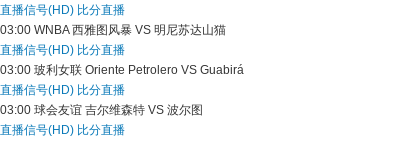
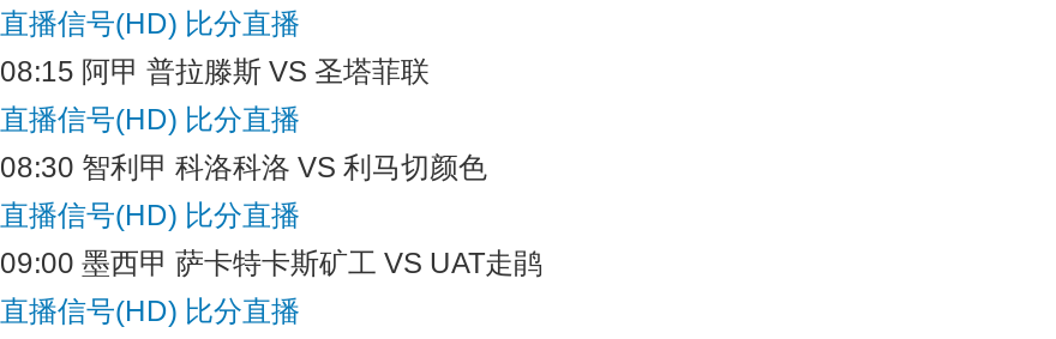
[0,23,226,37] 03:00 WNBA西雅图风暴 VS 明尼苏达山猫 -> [0,55,430,89] 08:15 阿甲普拉滕斯 VS 圣塔菲联
[0,63,244,77] 03:00 玻利女联Oriente Petrolero VS Guabirá -> [0,151,487,184] 08:30 智利甲科洛科洛 VS 利马切颜色
[0,103,203,117] 03:00 球会友谊吉尔维森特 VS 波尔图 -> [0,247,542,280] 09:00 墨西甲萨卡特卡斯矿工 VS UAT走鹃

